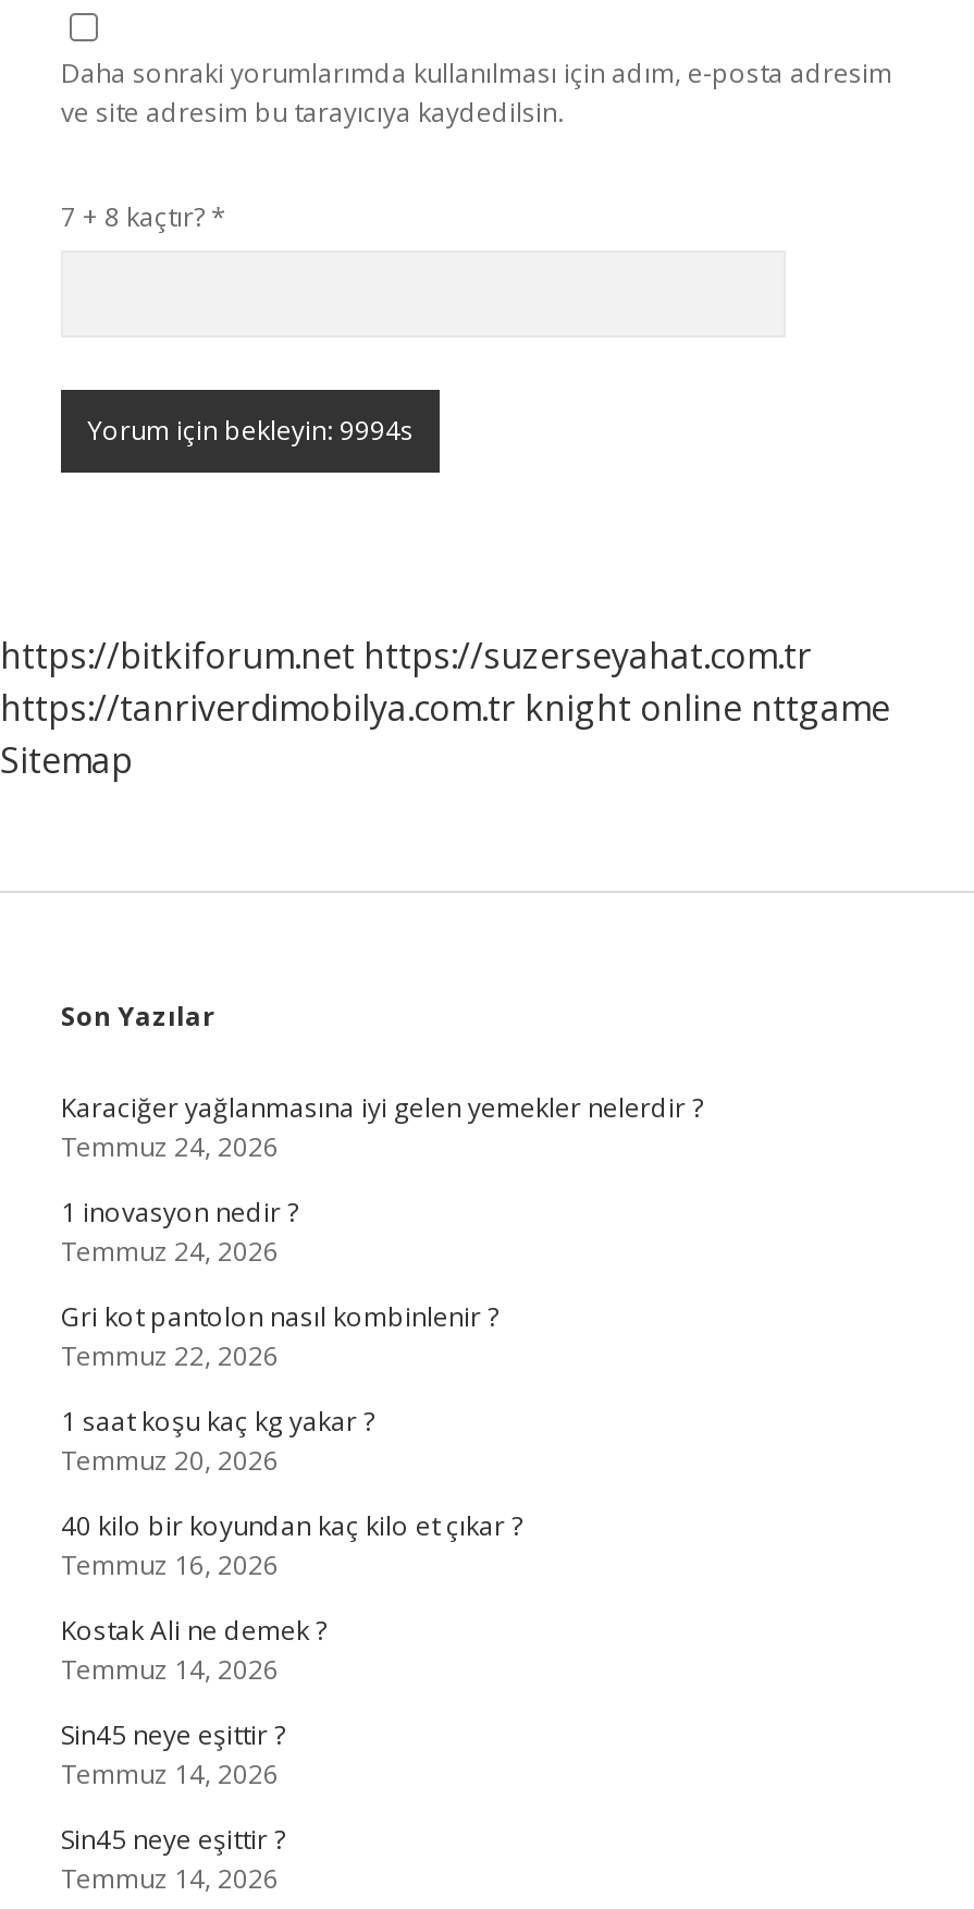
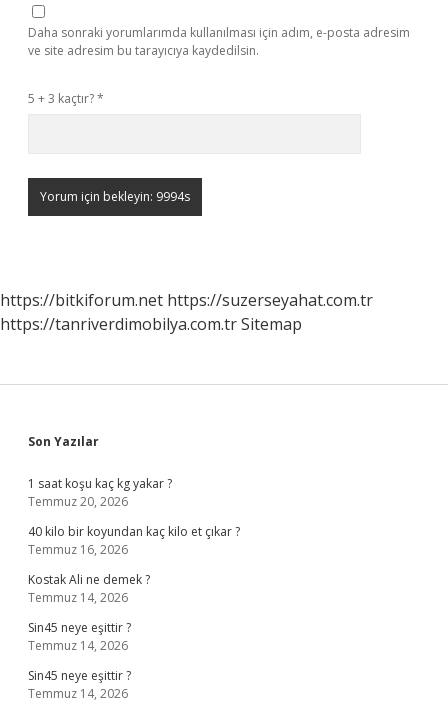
[61,198,226,235] 7 + 8 kaçtır? * -> [28,90,104,107] 5 + 3 kaçtır? *
[0,684,890,784] https://tanriverdimobilya.com.tr knight online nttgame | Sitemap -> [0,313,302,335] https://tanriverdimobilya.com.tr Sitemap
[61,1089,703,1374] Karaciğer yağlanmasına iyi gelen yemekler nelerdir ? | Temmuz 24, 2026 | 1 inovasyon nedir ? | Temmuz 24, 2026 | Gri kot pantolon nasıl kombinlenir ? | Temmuz 22, 2026 -> none

